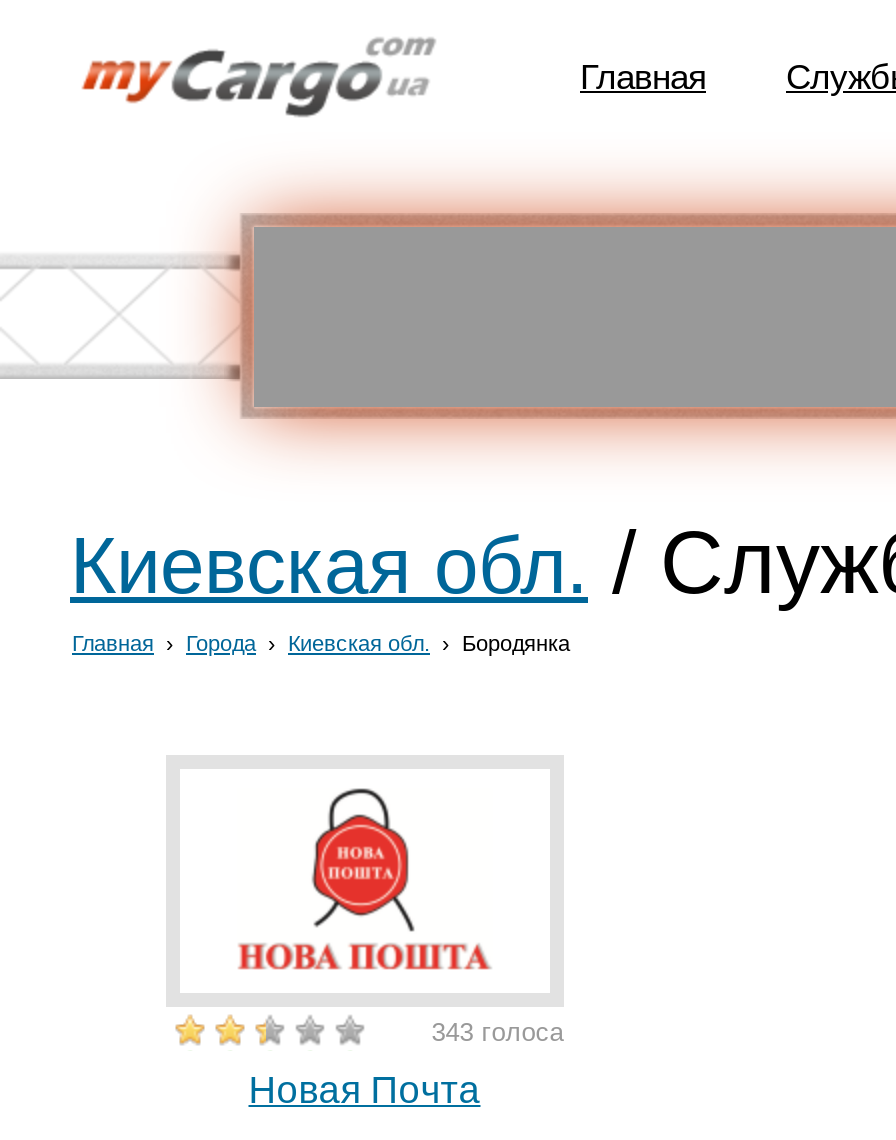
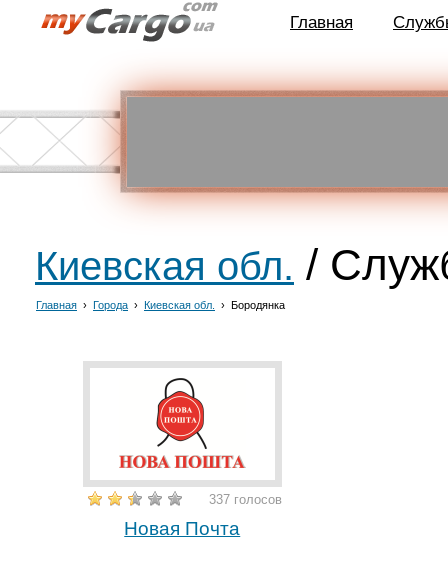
[432,1017,564,1047] 343 голоса -> [209,492,282,507] 337 голосов

